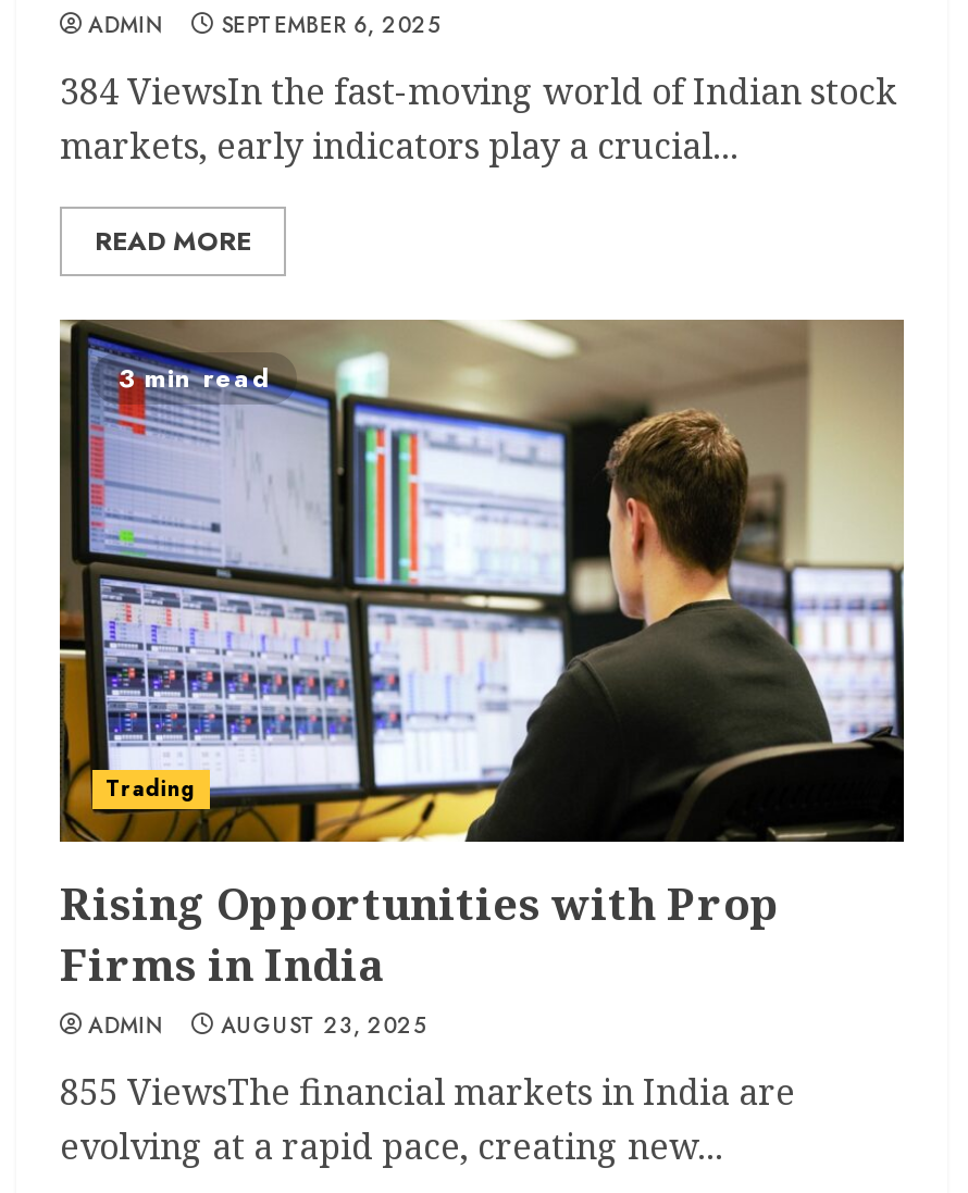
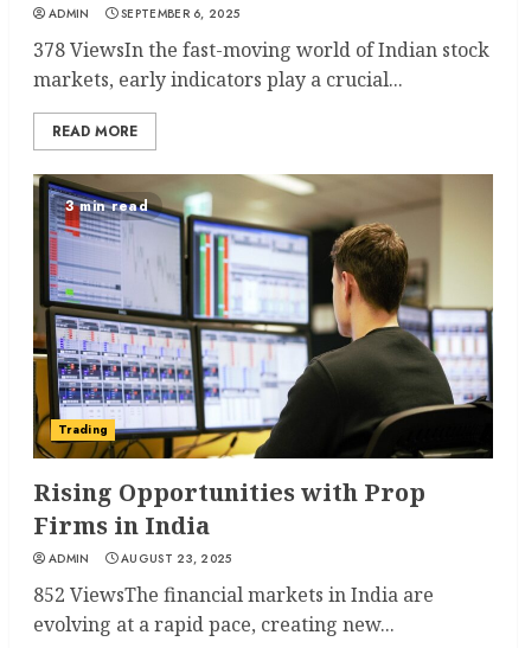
[60,67,897,115] 384 ViewsIn the fast-moving world of Indian stock -> [33,37,489,63] 378 ViewsIn the fast-moving world of Indian stock
[60,1068,795,1116] 855 ViewsThe financial markets in India are -> [33,582,434,608] 852 ViewsThe financial markets in India are

